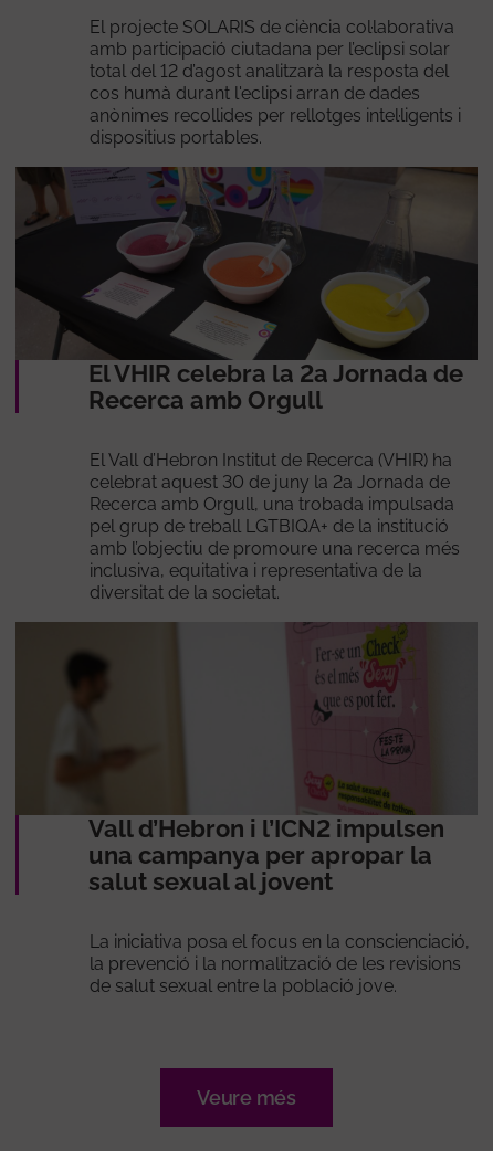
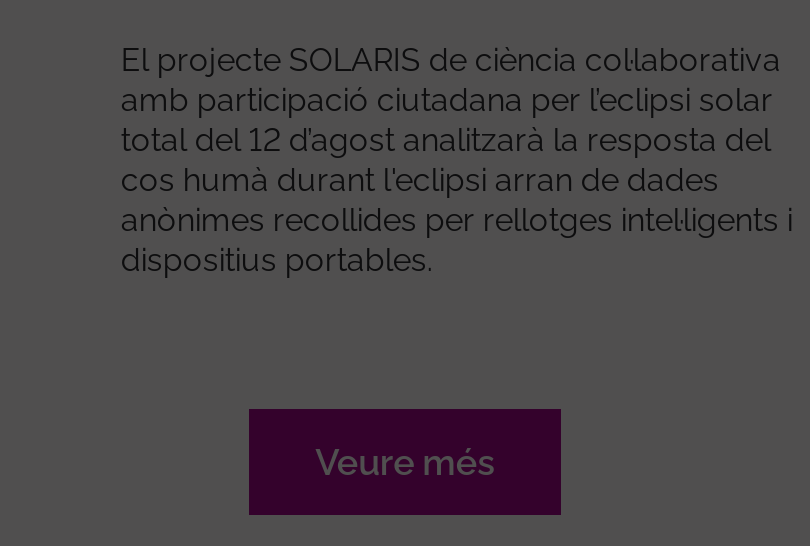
[14,166,479,603] [image] | El VHIR celebra la 2a Jornada de | Recerca amb Orgull | El Vall d’Hebron Institut de Recerca (VHIR) ha | celebrat aquest 30 de juny la 2a Jornada de | Recerca amb Orgull, una trobada impulsada | pel grup de treball LGTBIQA+ de la institució | amb l’objectiu de promoure una recerca més | inclusiva, equitativa i representativa de la | diversitat de la societat. -> none
[14,621,478,996] [image] | Vall d’Hebron i l’ICN2 impulsen | una campanya per apropar la | salut sexual al jovent | La iniciativa posa el focus en la conscienciació, | la prevenció i la normalització de les revisions | de salut sexual entre la població jove. -> none

